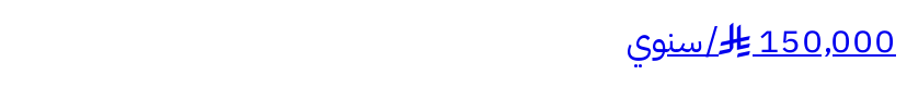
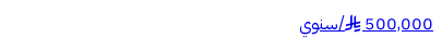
[758,16,896,69] 150,000 -> [365,11,433,37] 500,000

